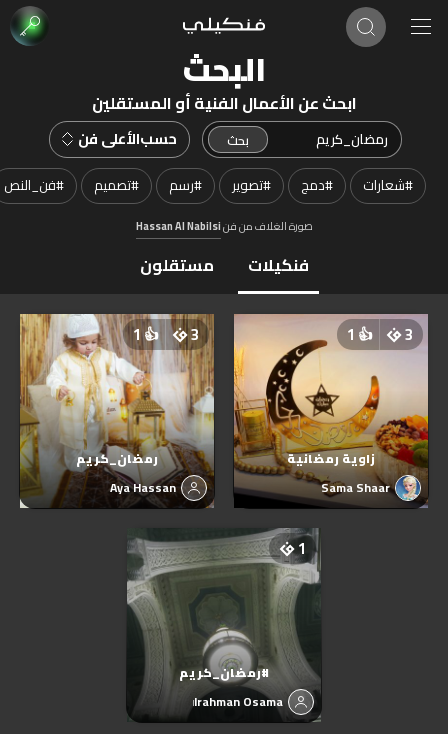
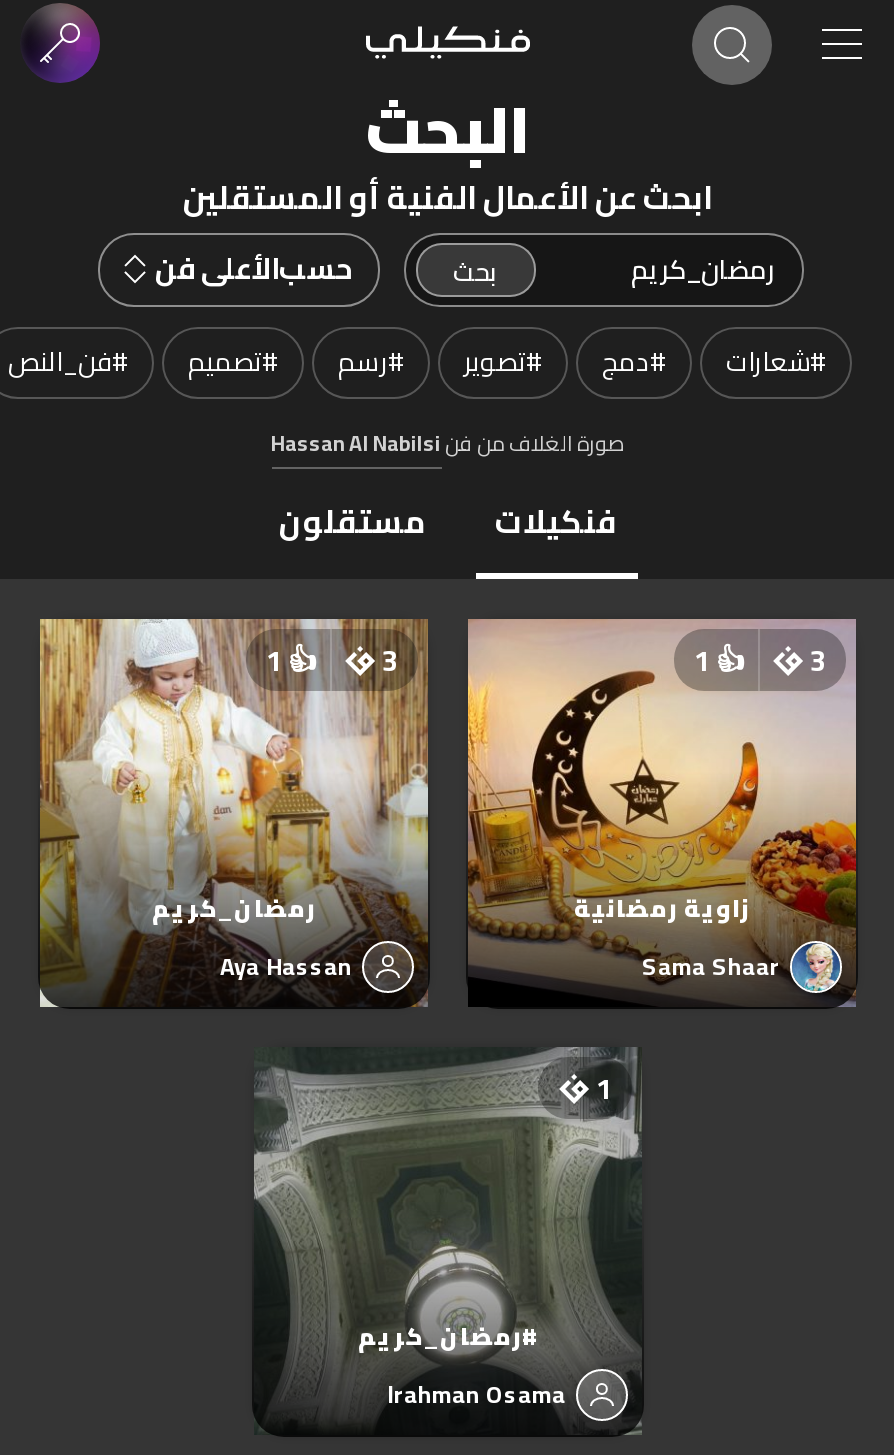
[12,10,50,46] [image] -> [24,9,102,83] [image]

